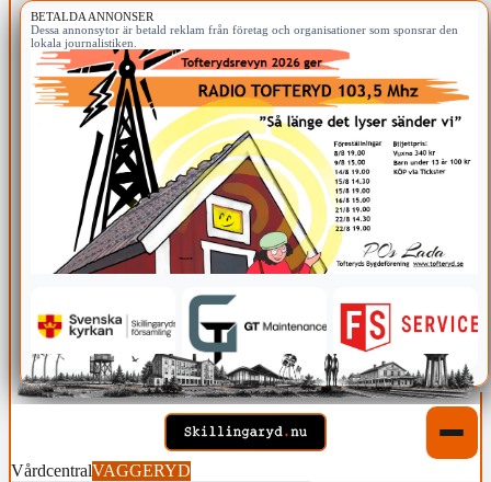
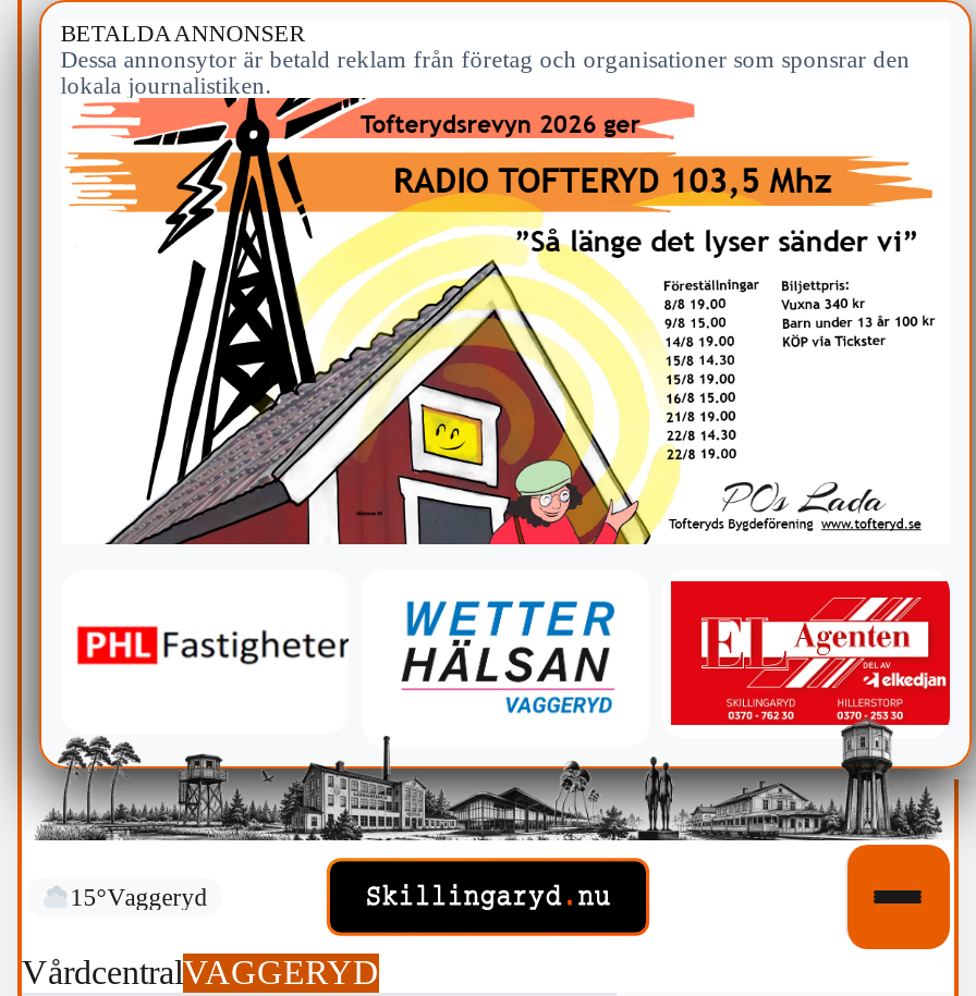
none -> [70,884,207,910] 15°Vaggeryd
[18,292,478,415] [image] -> [37,579,954,866] [image]

